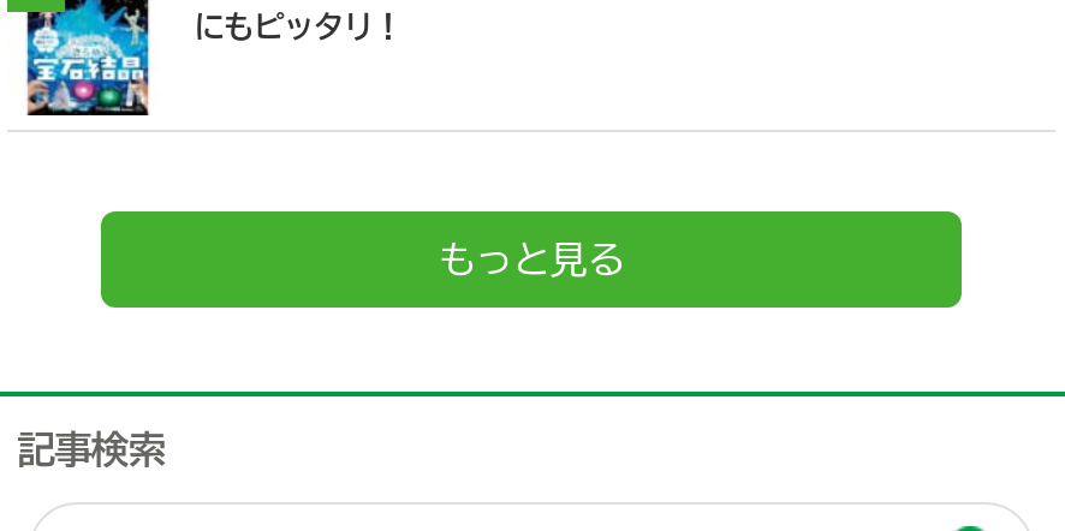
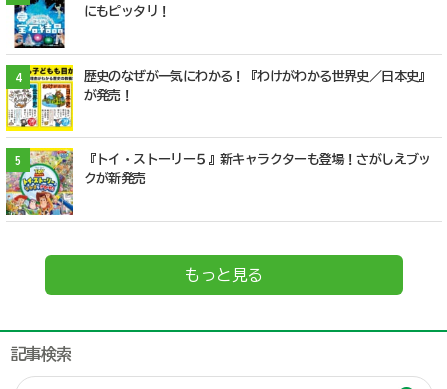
none -> [5,64,431,132] [image] | 4 | 歴史のなぜが一気にわかる！『わけがわかる世界史／日本史』 | が発売！
none -> [5,147,431,216] [image] | 5 | 『トイ・ストーリー５』新キャラクターも登場！さがしえブッ | クが新発売

